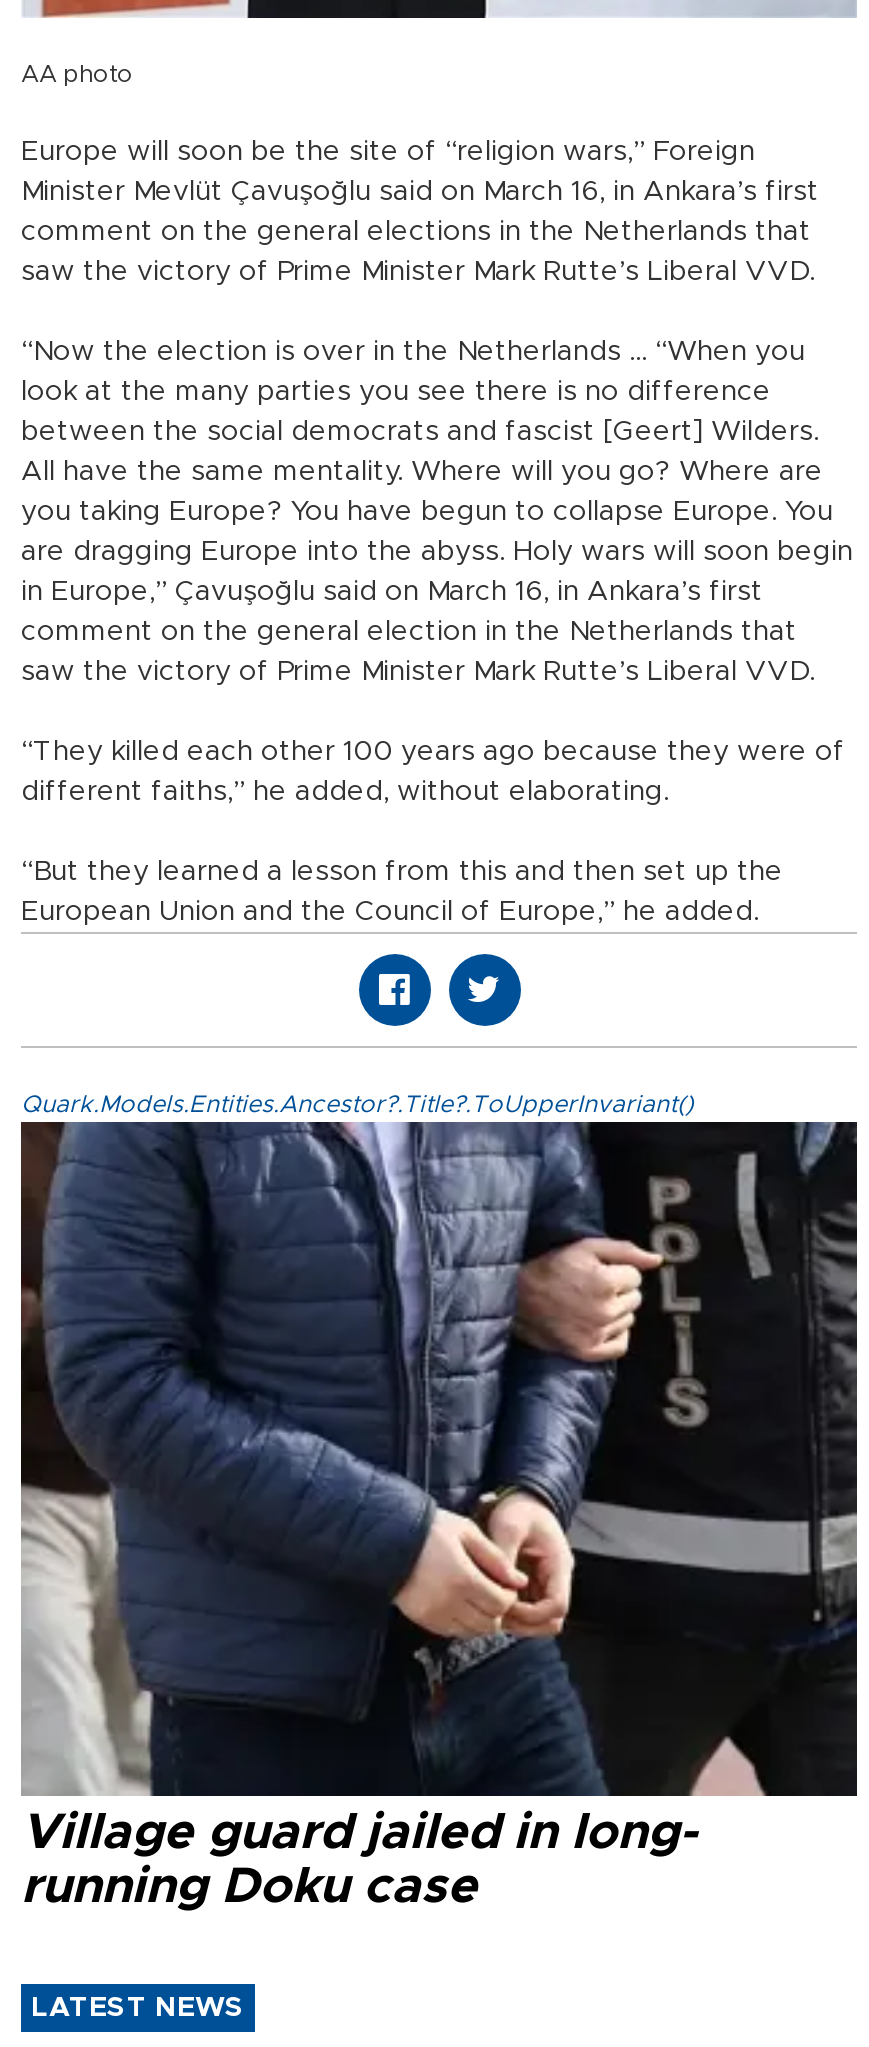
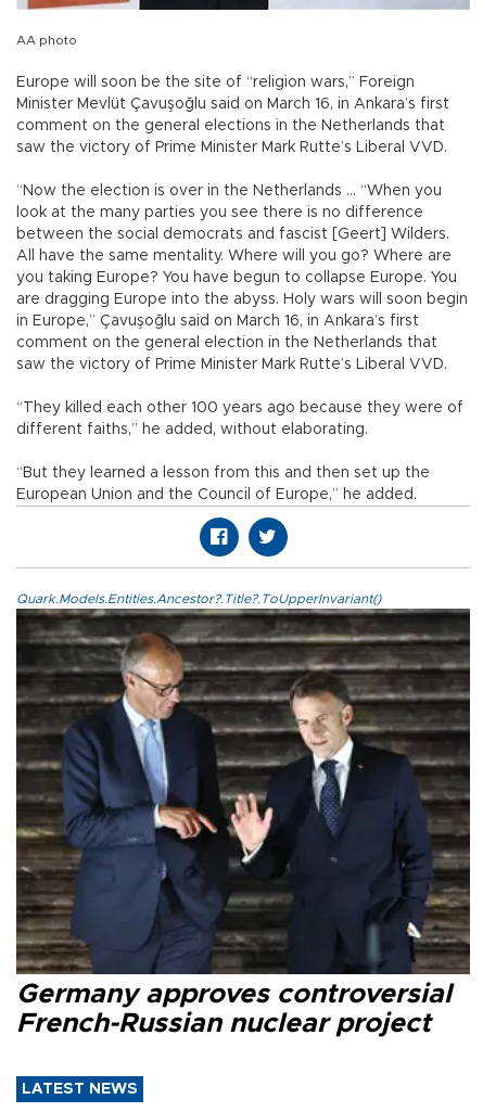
[21,1122,857,1912] [image] | Village guard jailed in long- | running Doku case -> [15,609,470,1037] [image] | Germany approves controversial | French-Russian nuclear project

